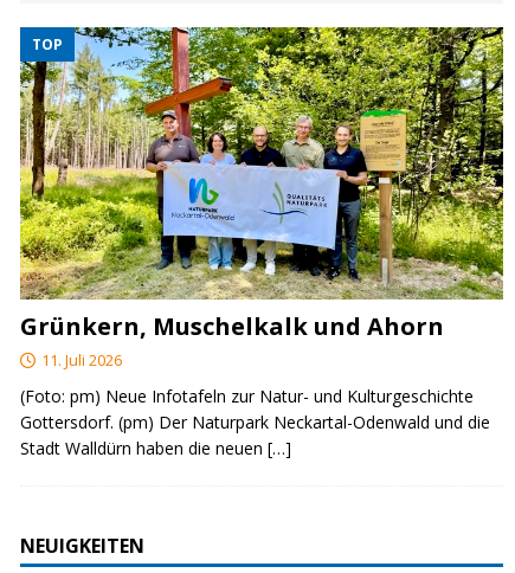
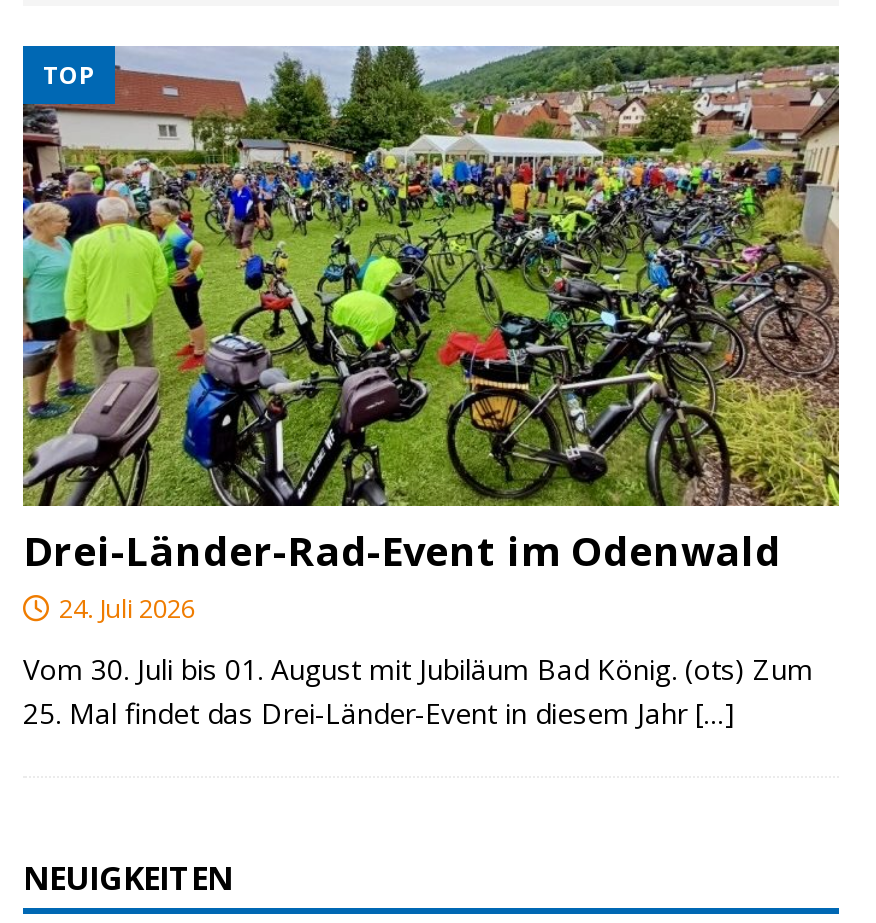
[19,26,504,370] [image] | Grünkern, Muschelkalk und Ahorn | 11. Juli 2026 -> [21,44,841,625] [image] | Drei-Länder-Rad-Event im Odenwald | 24. Juli 2026
[20,384,490,459] (Foto: pm) Neue Infotafeln zur Natur- und Kulturgeschichte | Gottersdorf. (pm) Der Naturpark Neckartal-Odenwald und die | Stadt Walldürn haben die neuen […] -> [23,649,813,731] Vom 30. Juli bis 01. August mit Jubiläum Bad König. (ots) Zum | 25. Mal findet das Drei-Länder-Event in diesem Jahr […]

